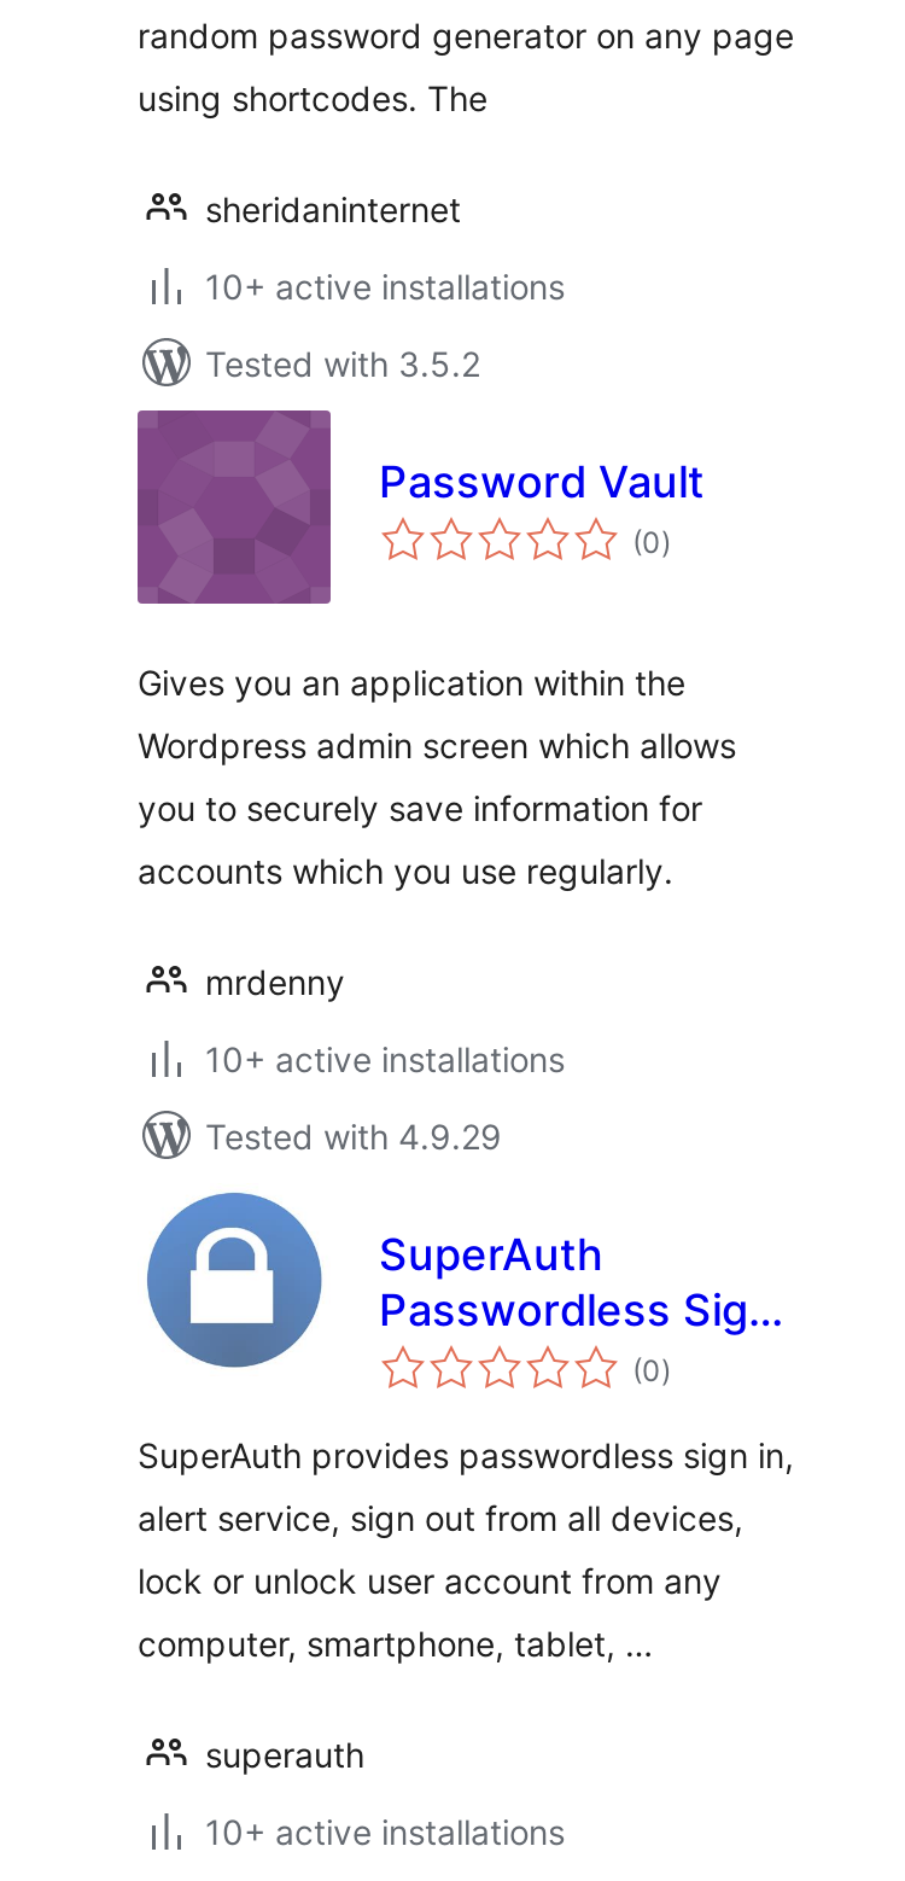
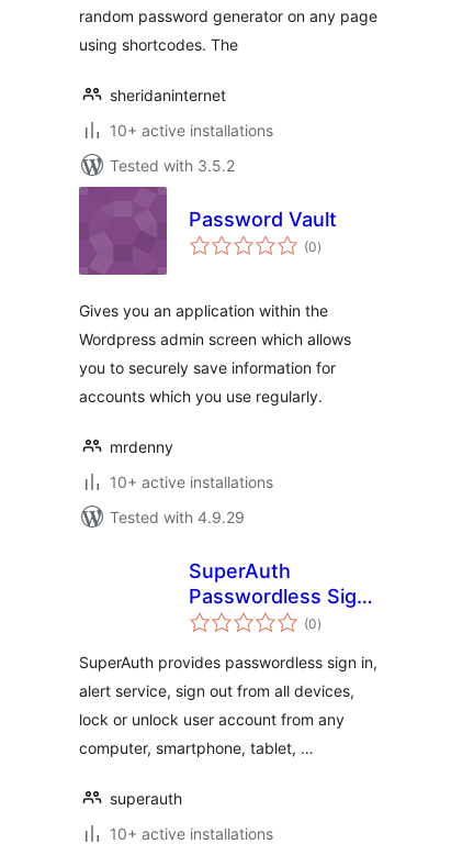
[145,1190,323,1369] [image] -> none

